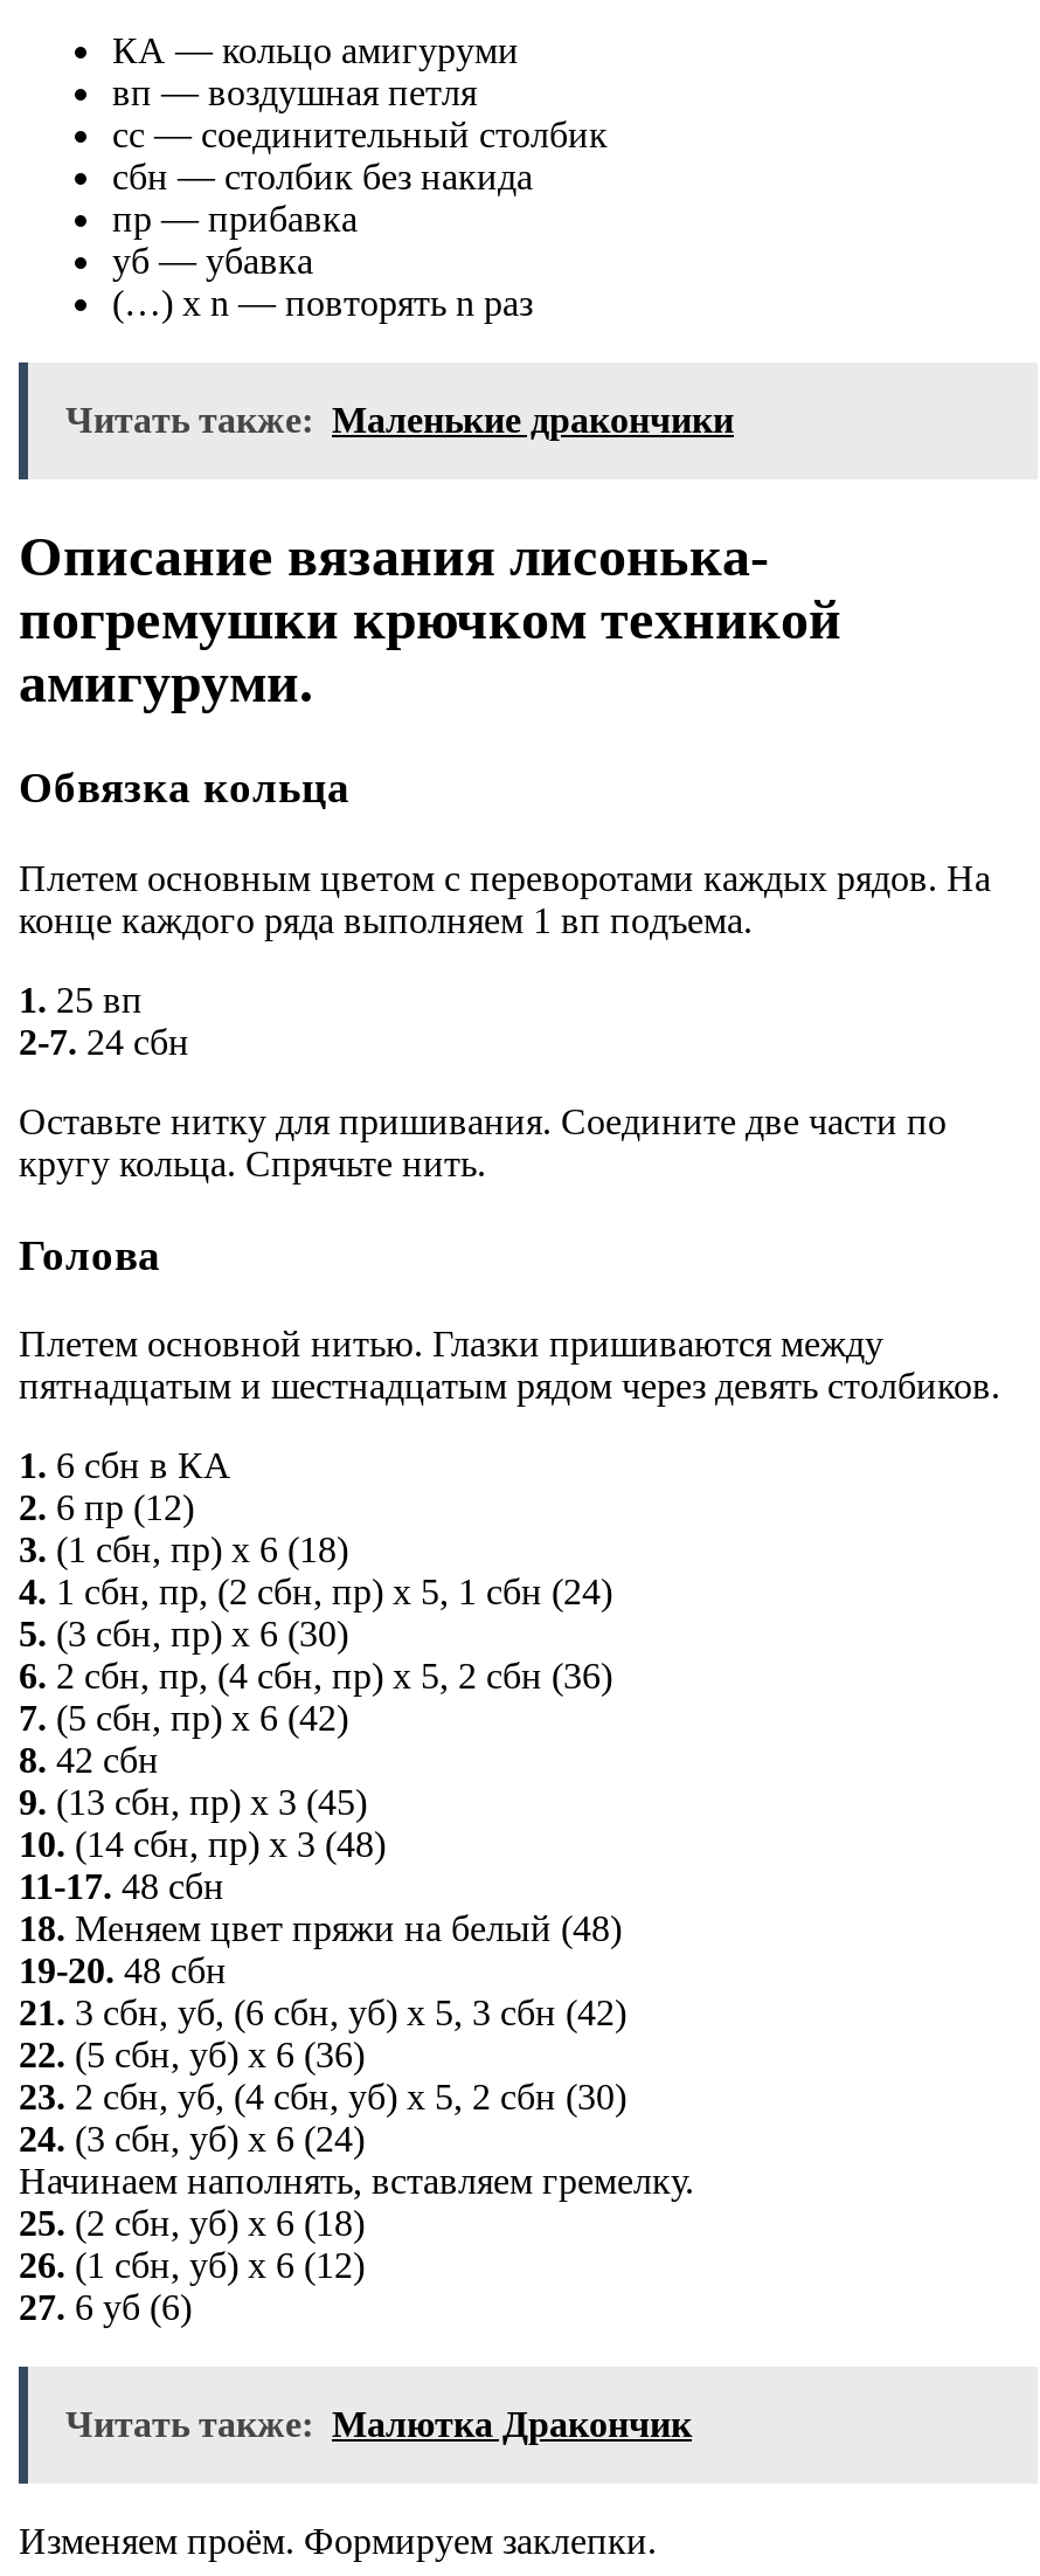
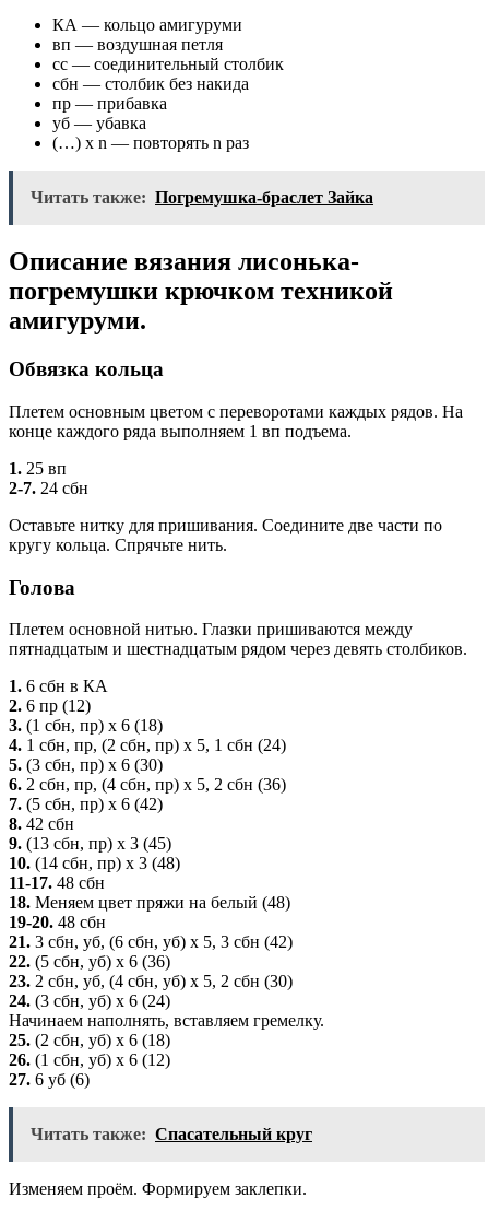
[65,401,734,440] Читать также: Маленькие дракончики -> [31,188,373,207] Читать также: Погремушка-браслет Зайка
[65,2405,692,2445] Читать также: Малютка Дракончик -> [31,1125,312,1144] Читать также: Спасательный круг

